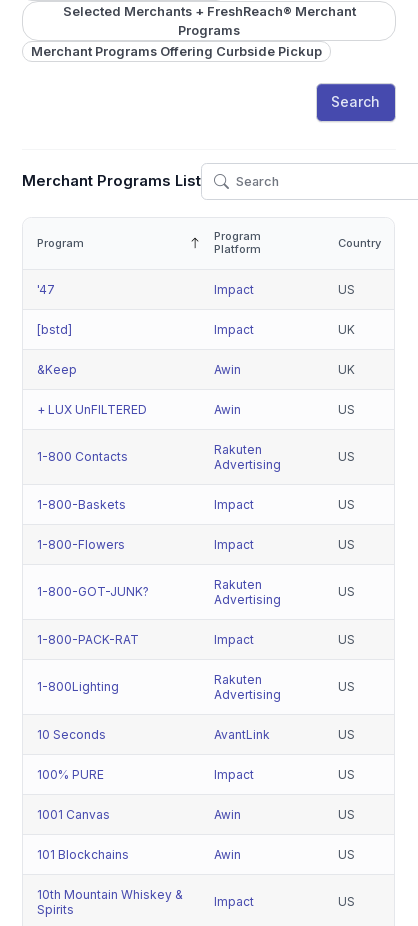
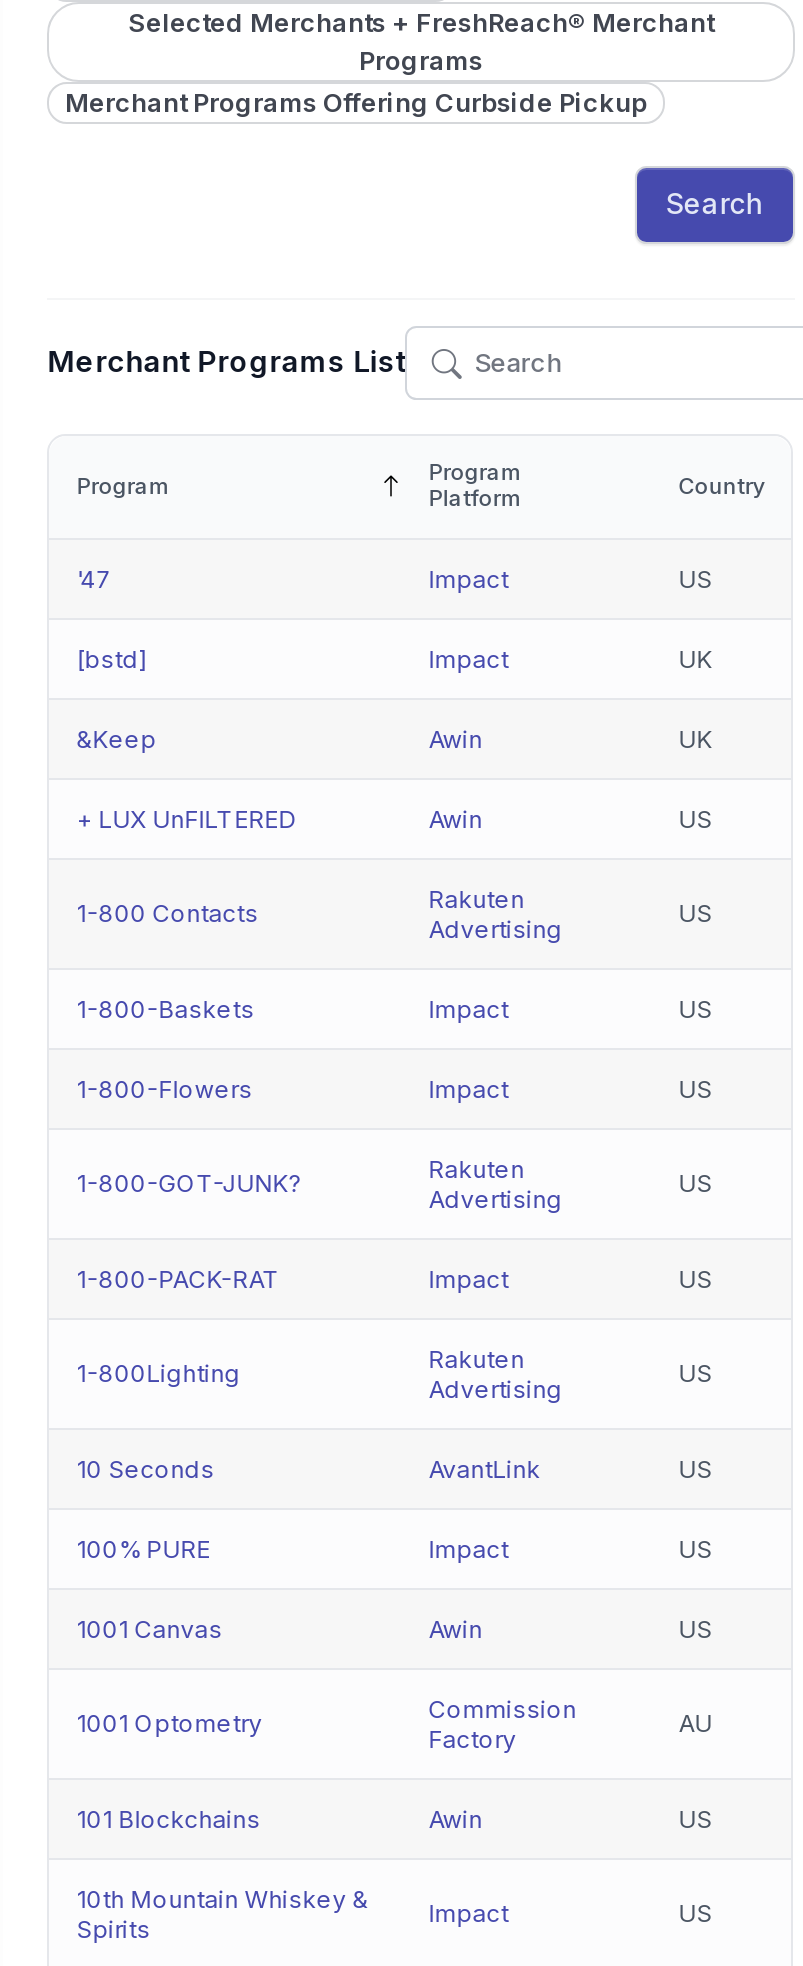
none -> [76,1693,576,1753] 1001 Optometry | Commission | Factory
none -> [678,1707,712,1737] AU

